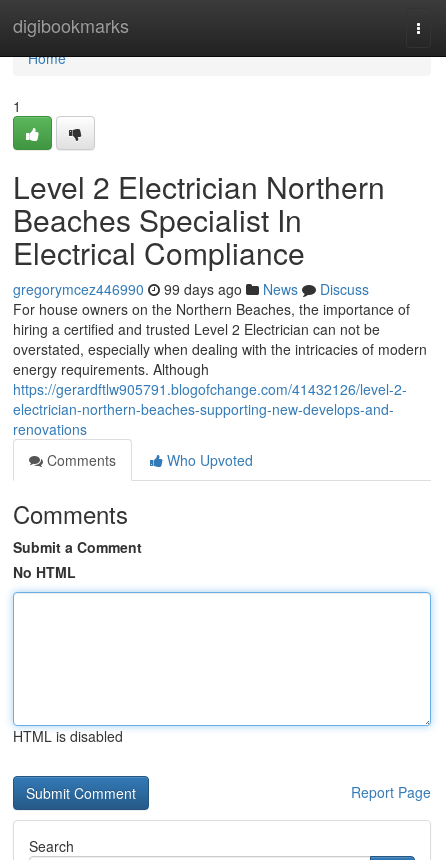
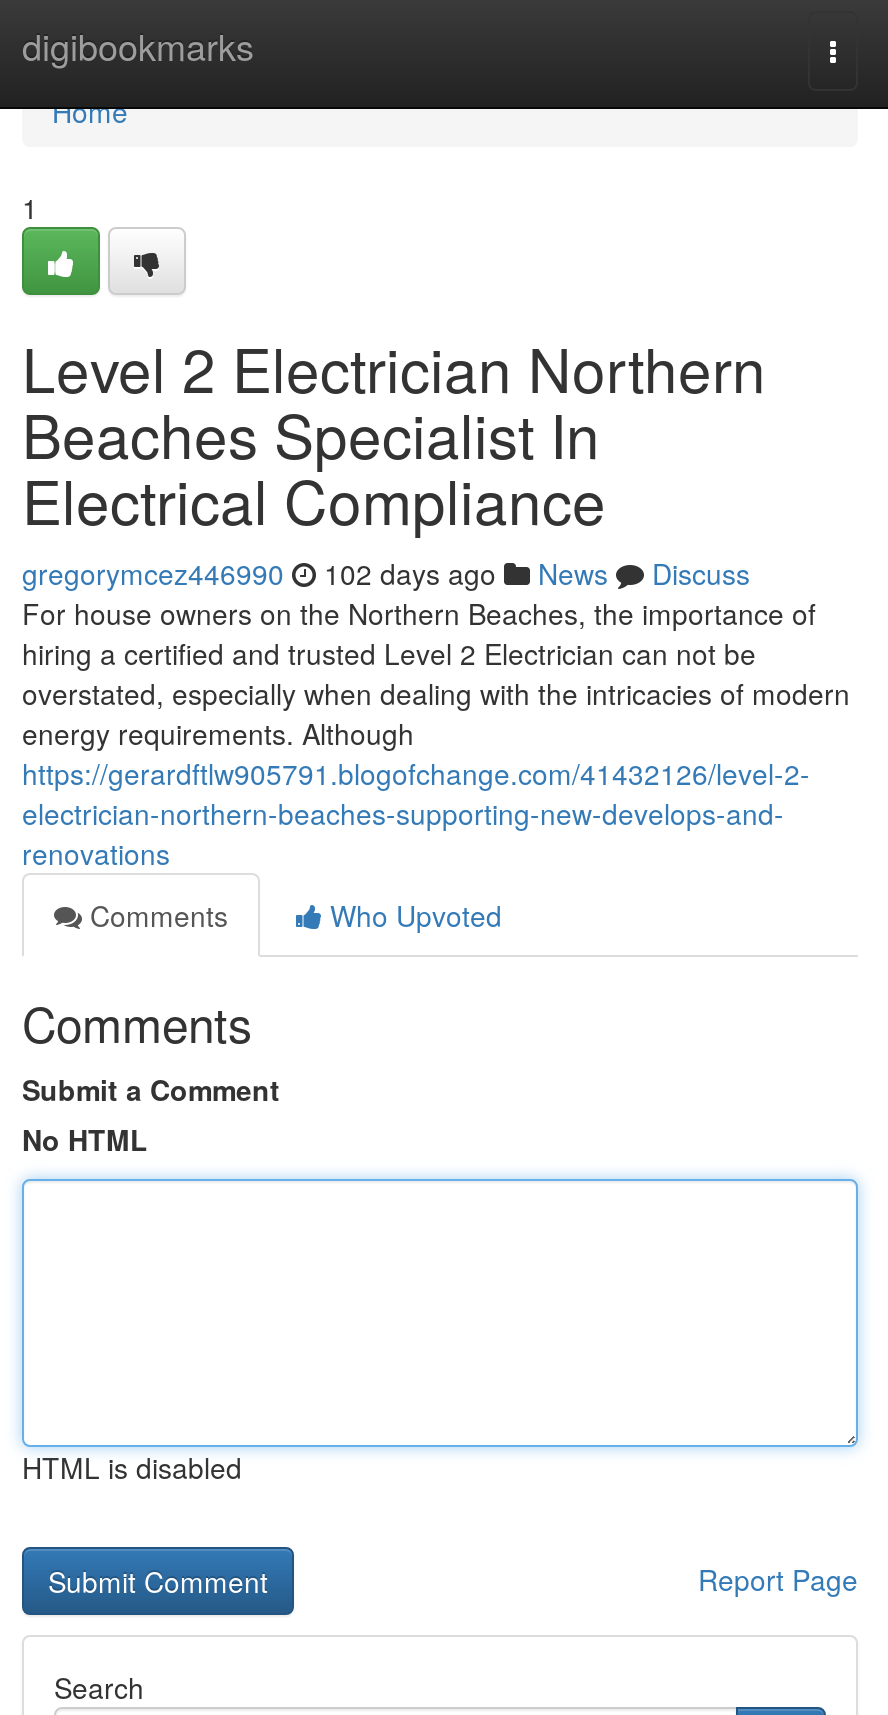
[13,279,369,299] gregorymcez446990 99 days ago News Discuss -> [22,553,750,593] gregorymcez446990 102 days ago News Discuss

